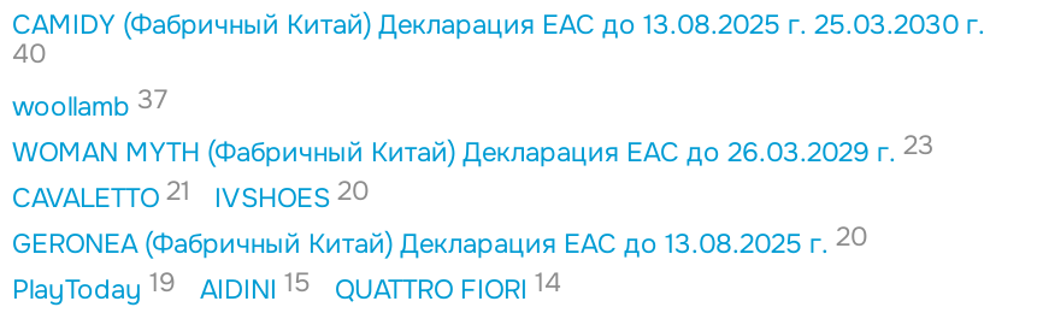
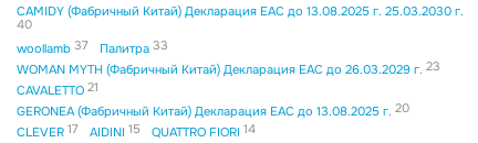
none -> [100,38,168,56] Палитра 33
[214,174,369,215] IVSHOES 20 -> none
[12,265,561,306] PlayToday 19 AIDINI 15 QUATTRO FIORI 14 -> [17,121,256,140] CLEVER 17 AIDINI 15 QUATTRO FIORI 14

